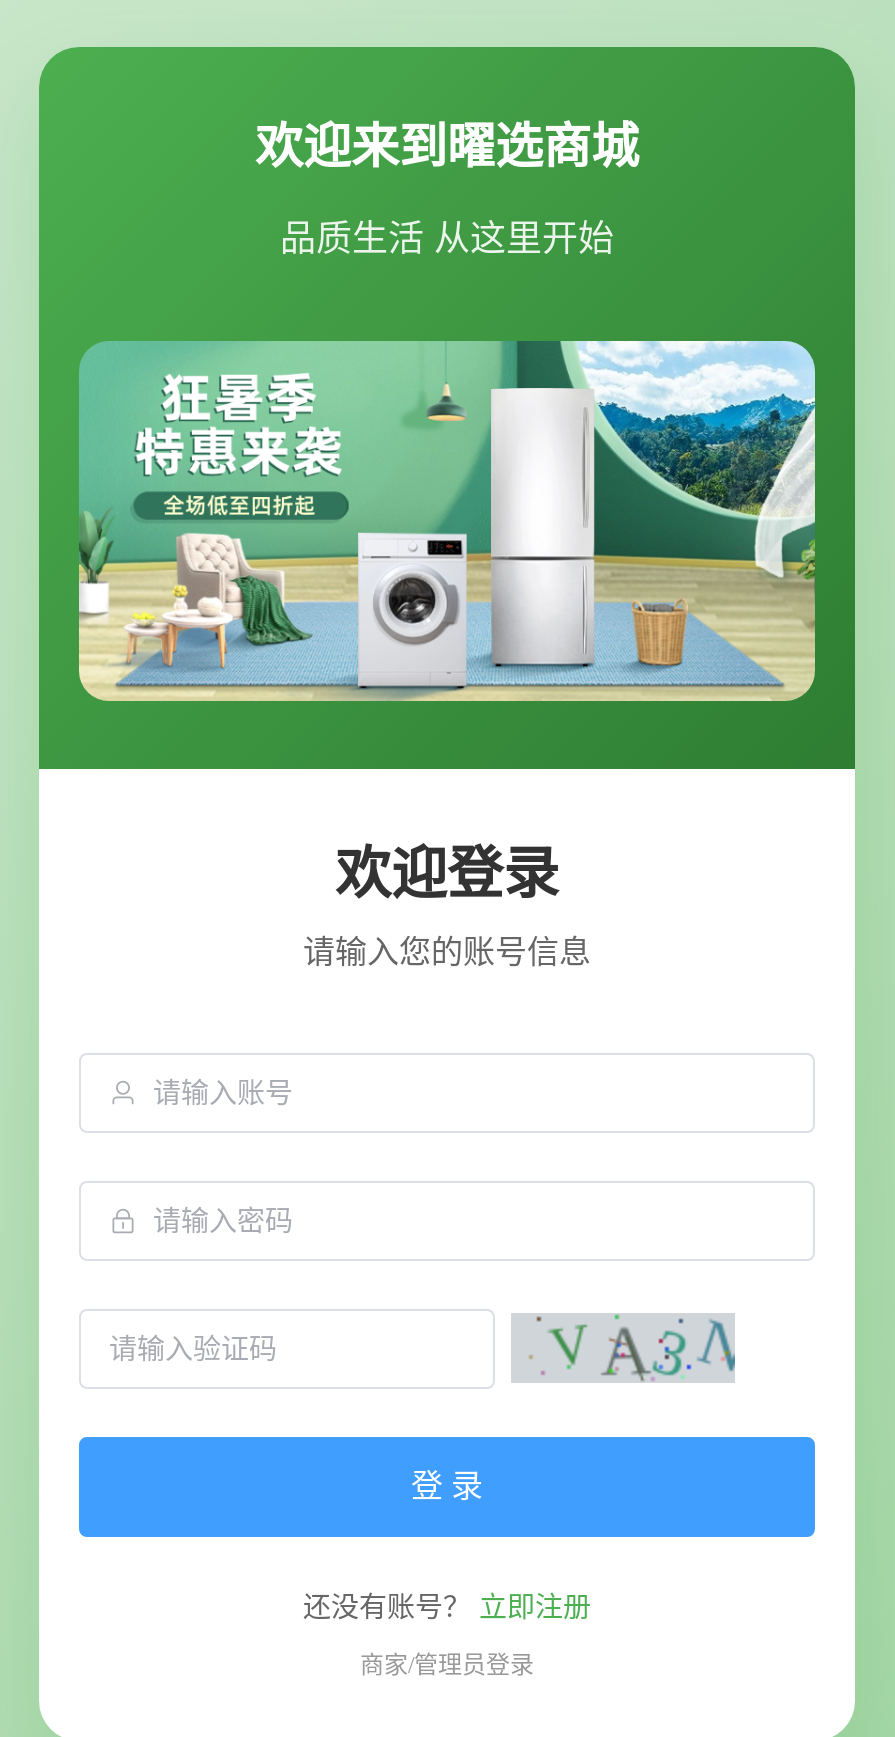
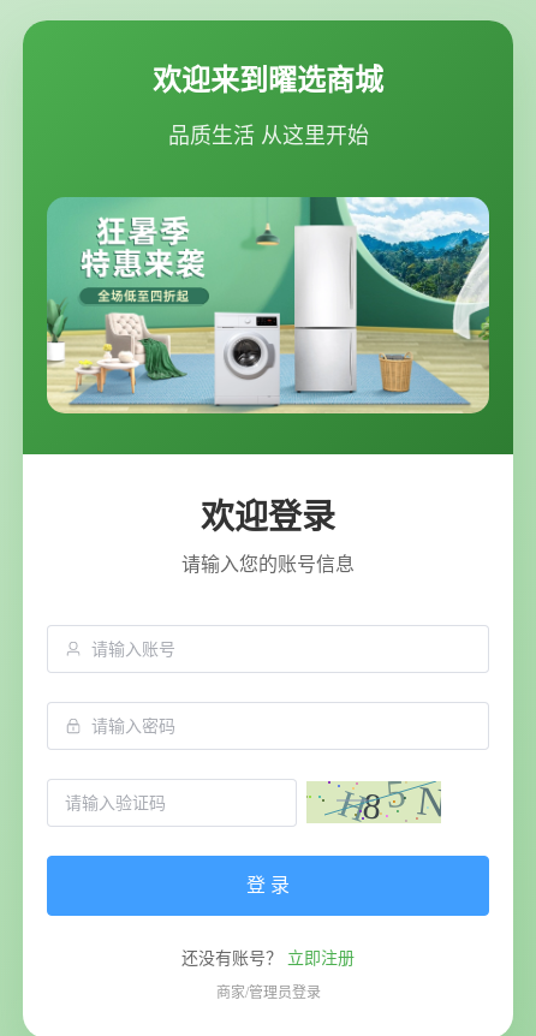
[513,1315,735,1383] [image] -> [306,781,441,822] [image]

